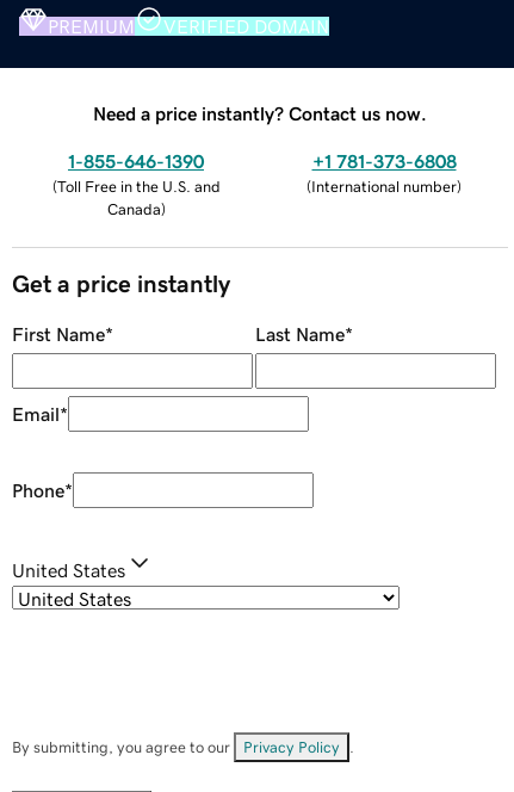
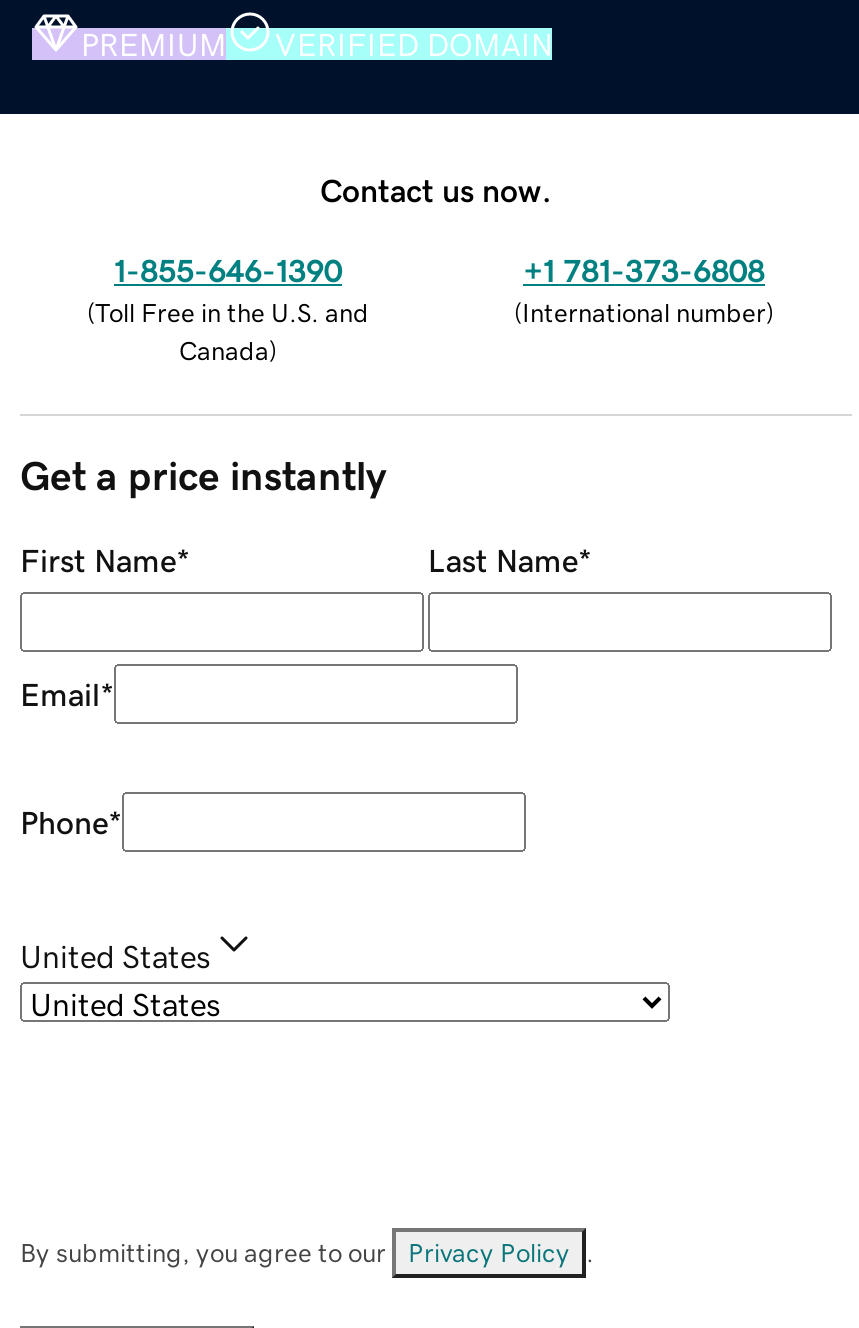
[93,103,427,122] Need a price instantly? Contact us now. -> [320,173,552,205] Contact us now.

